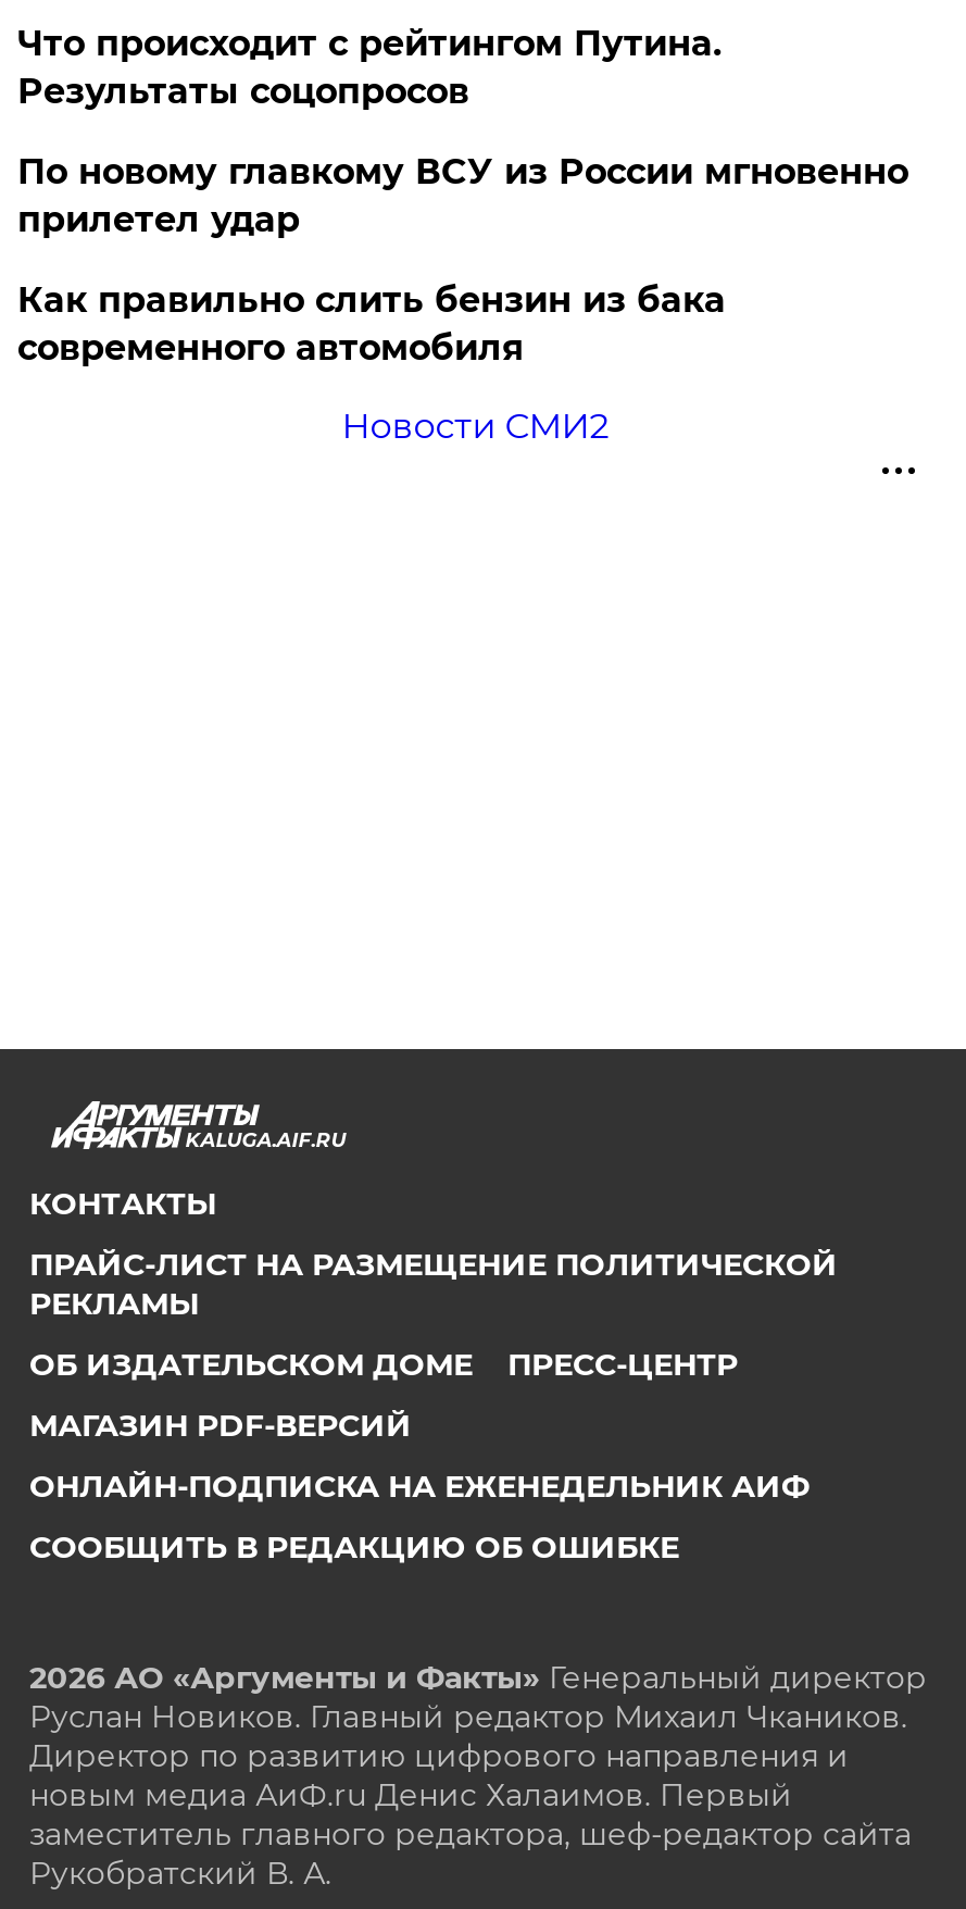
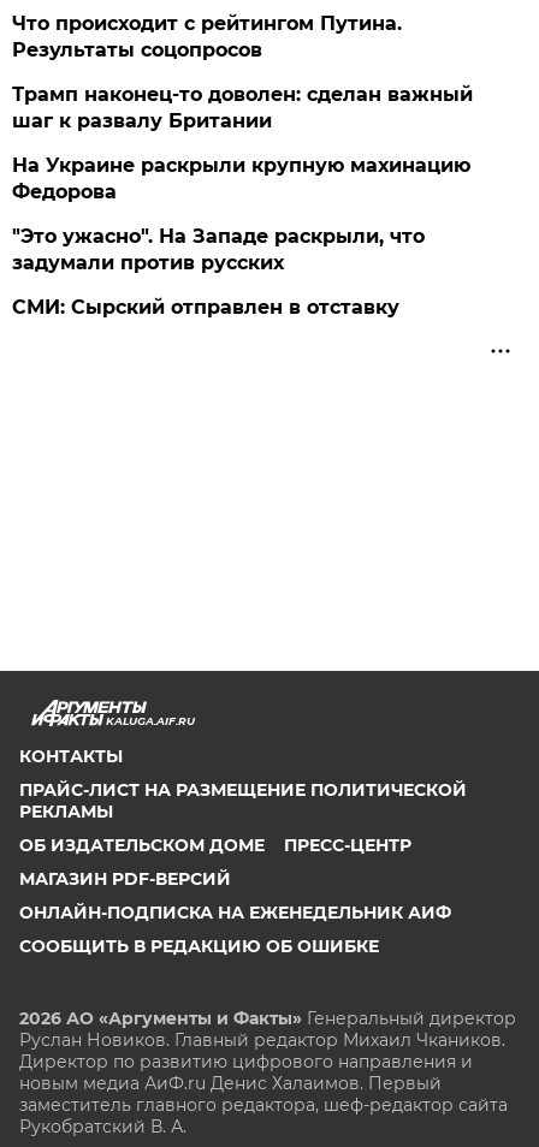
[17,151,908,447] По новому главкому ВСУ из России мгновенно | прилетел удар | Как правильно слить бензин из бака | современного автомобиля | Новости СМИ2 -> [13,83,473,319] Трамп наконец-то доволен: сделан важный | шаг к развалу Британии | На Украине раскрыли крупную махинацию | Федорова | "Это ужасно". На Западе раскрыли, что | задумали против русских | СМИ: Сырский отправлен в отставку

